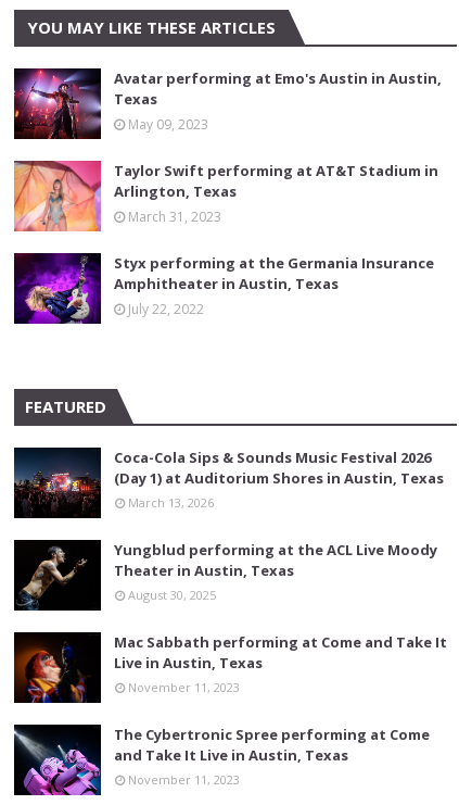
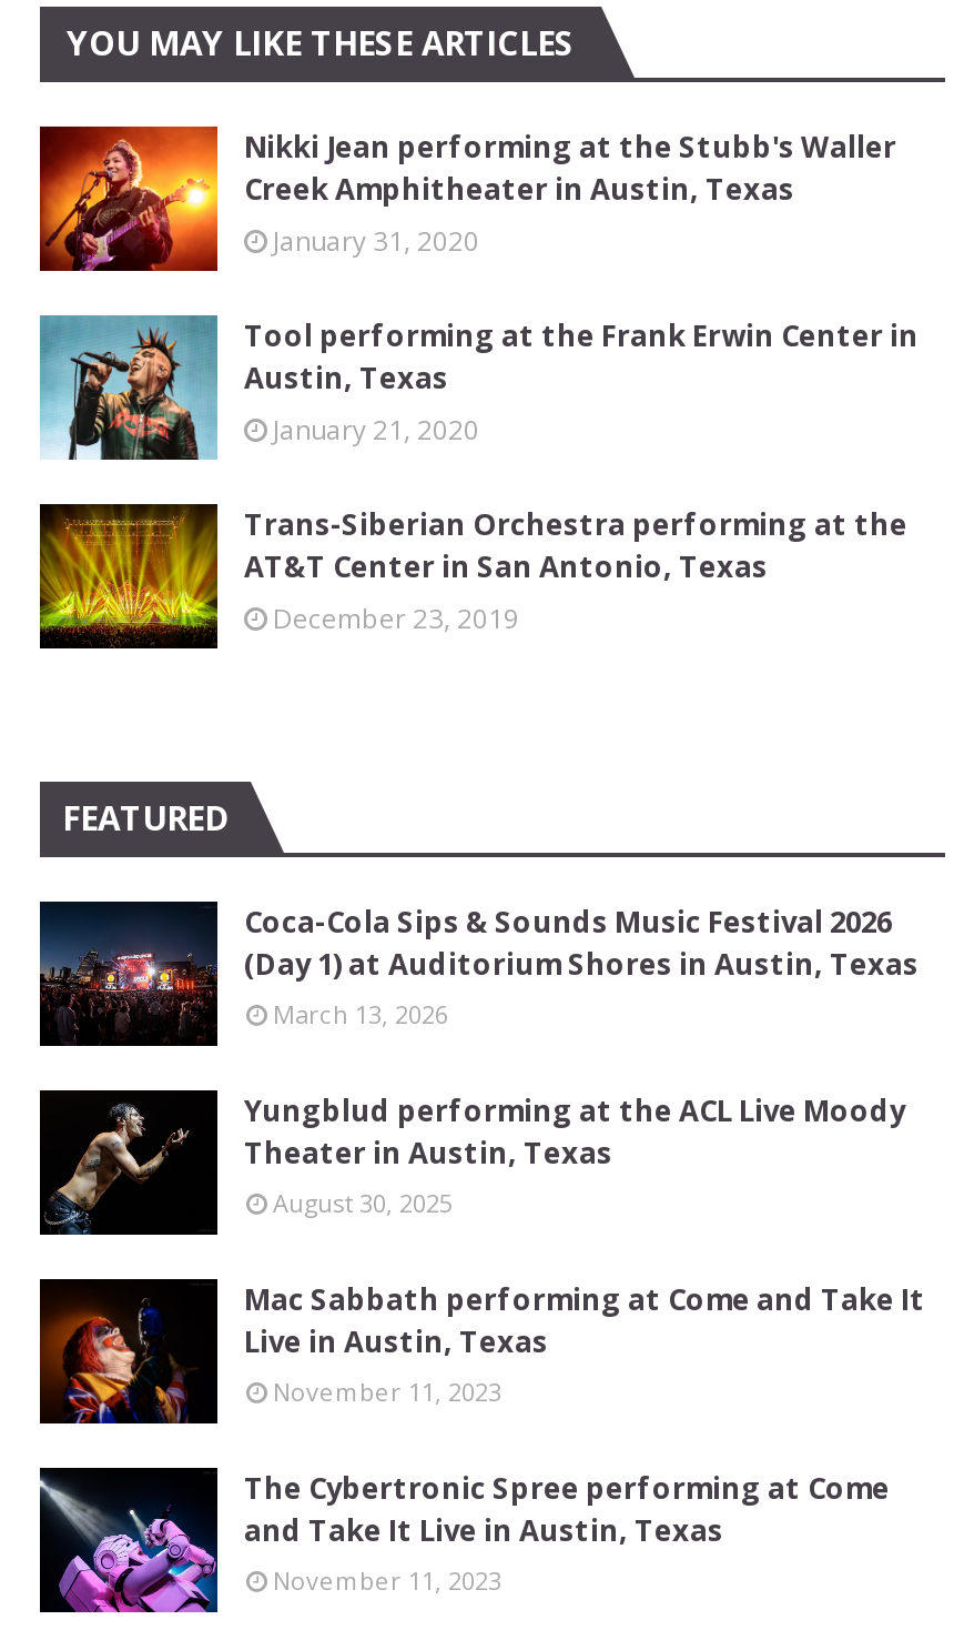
[13,67,442,140] [image] | Avatar performing at Emo's Austin in Austin, | Texas | May 09, 2023 -> [38,124,896,273] [image] | Nikki Jean performing at the Stubb's Waller | Creek Amphitheater in Austin, Texas | January 31, 2020
[13,160,438,232] [image] | Taylor Swift performing at AT&T Stadium in | Arlington, Texas | March 31, 2023 -> [38,313,919,462] [image] | Tool performing at the Frank Erwin Center in | Austin, Texas | January 21, 2020
[13,252,434,325] [image] | Styx performing at the Germania Insurance | Amphitheater in Austin, Texas | July 22, 2022 -> [38,502,907,651] [image] | Trans-Siberian Orchestra performing at the | AT&T Center in San Antonio, Texas | December 23, 2019

